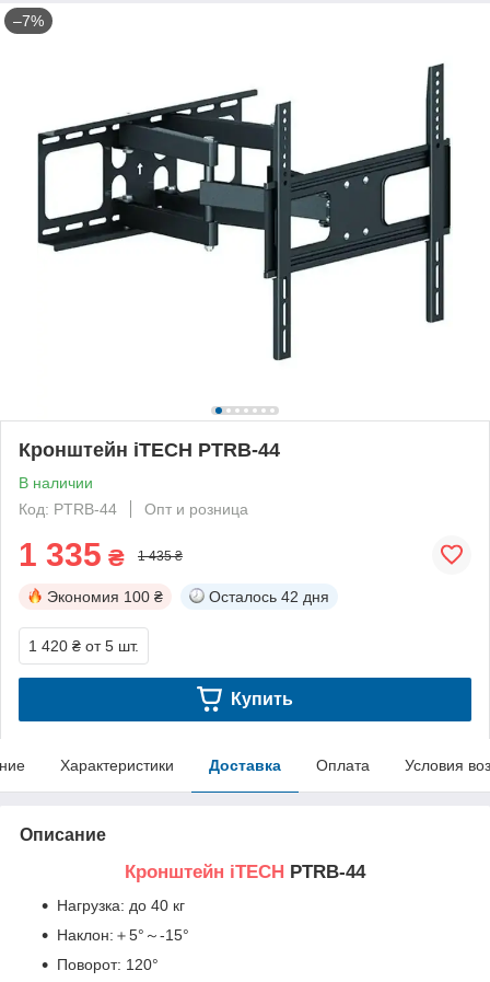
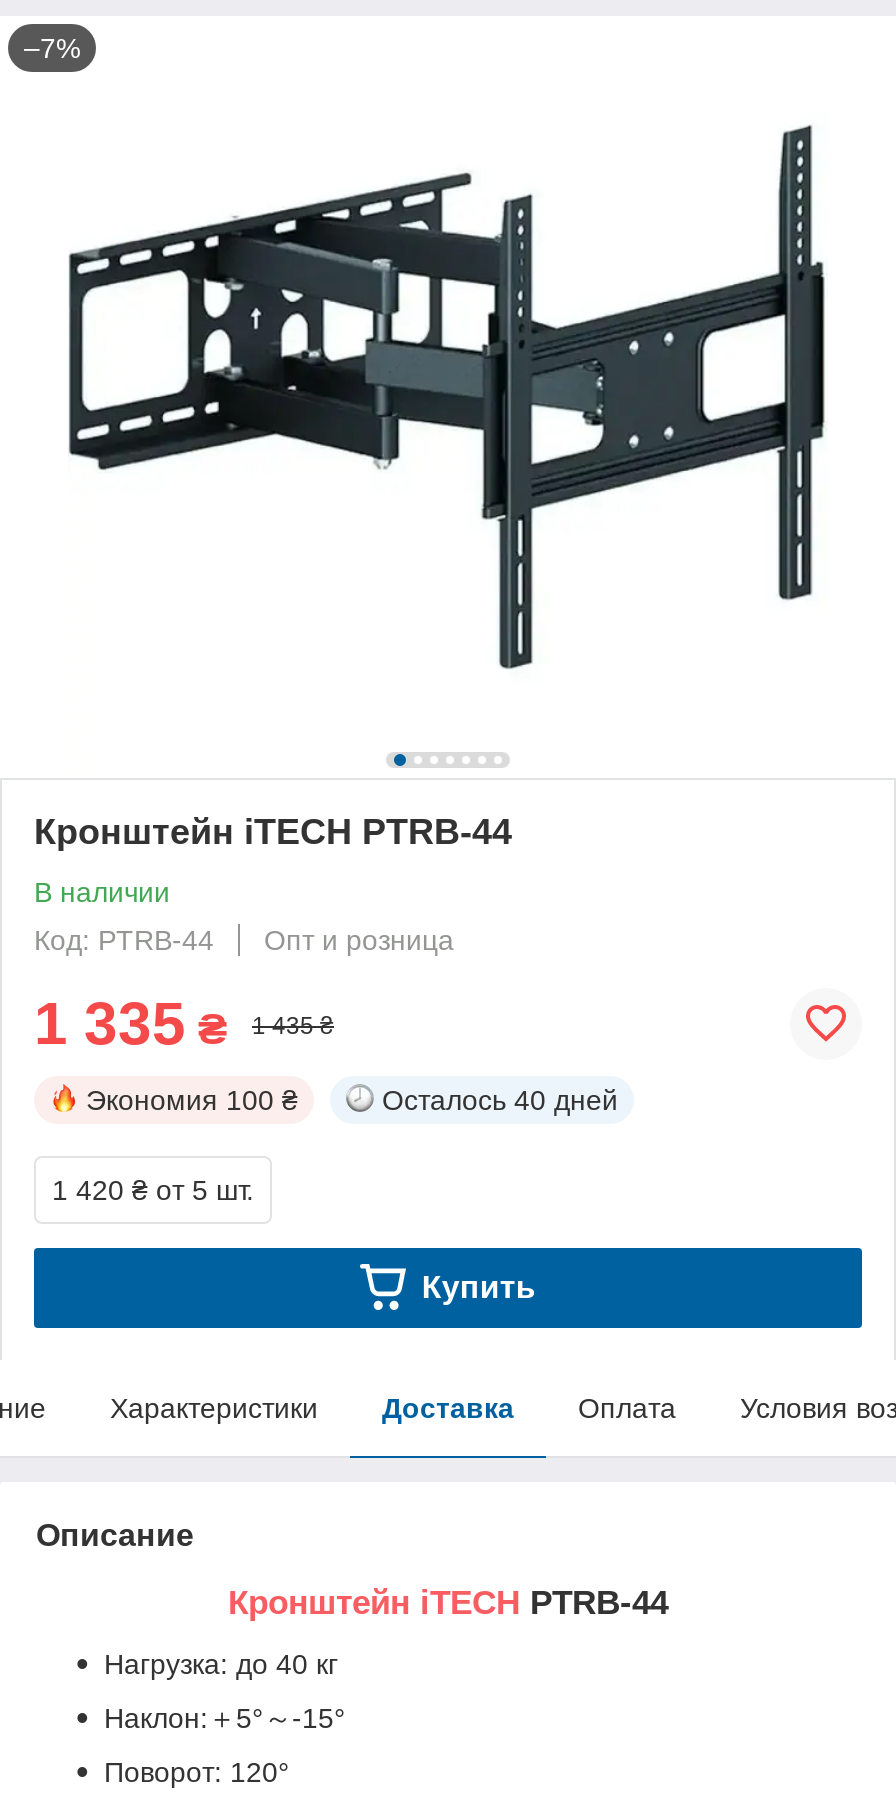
[209,588,329,605] Осталось 42 дня -> [382,1084,618,1116] Осталось 40 дней

